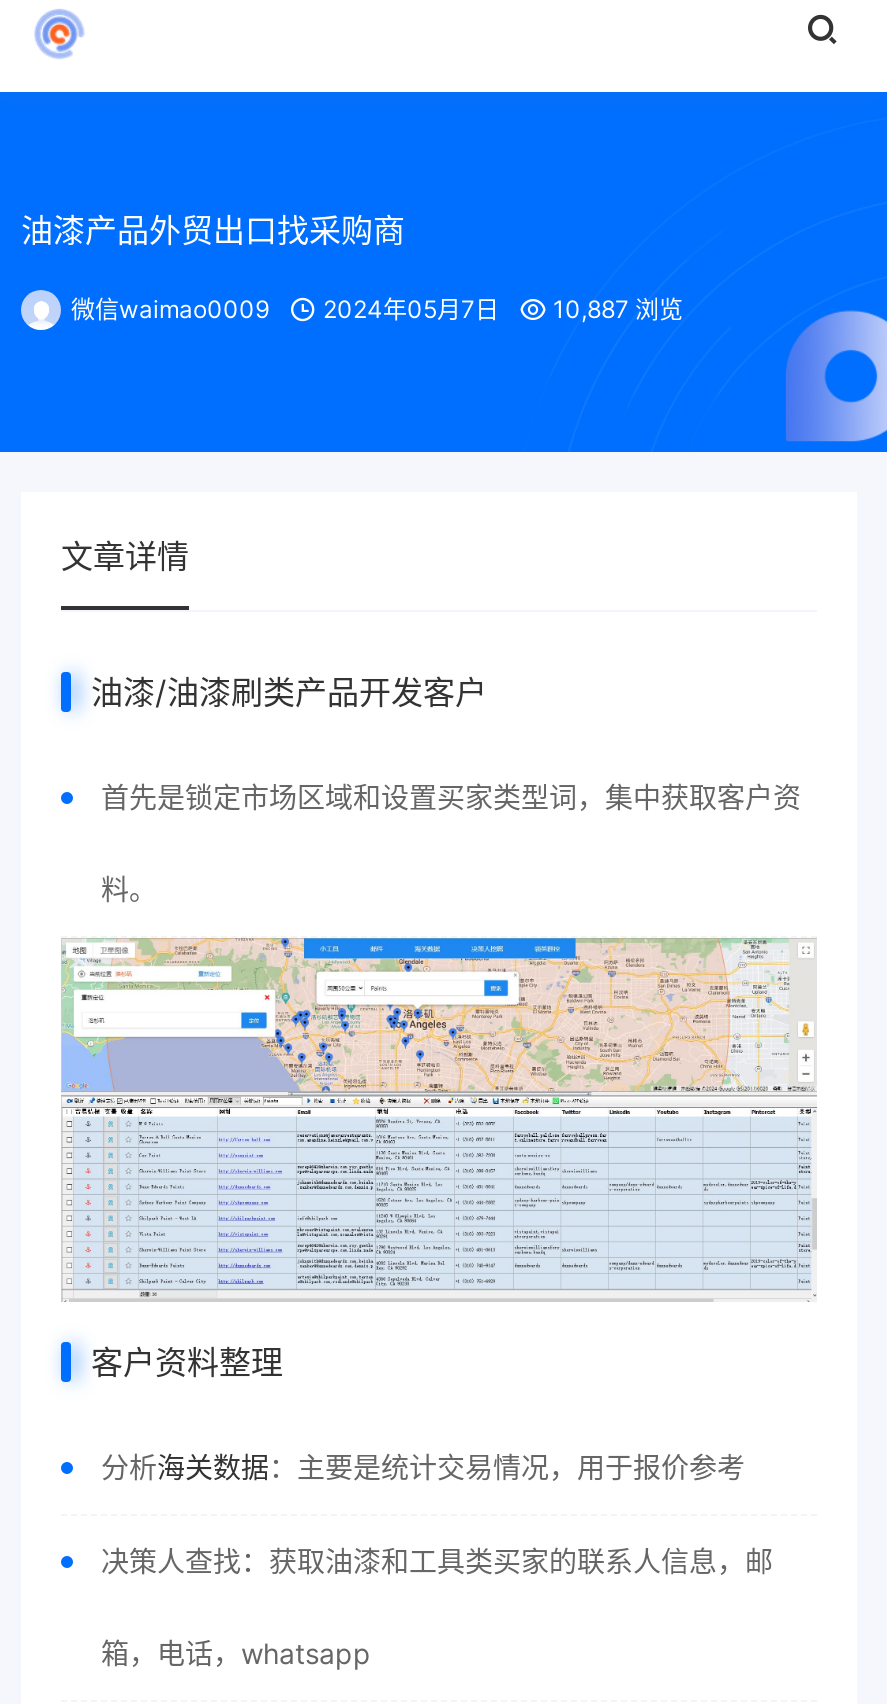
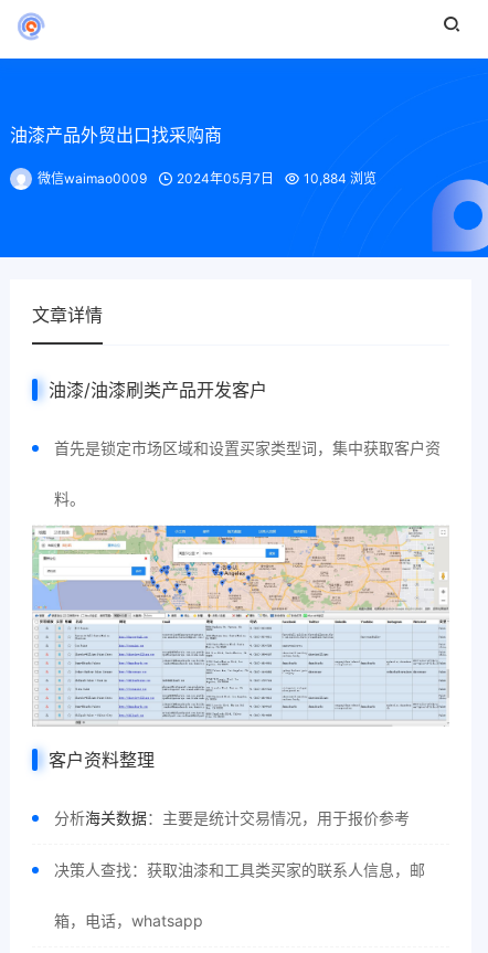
[71,294,683,324] 微信waimao0009 2024年05月7日 10,887 浏览 -> [38,170,376,187] 微信waimao0009 2024年05月7日 10,884 浏览

